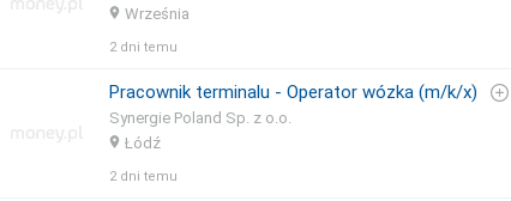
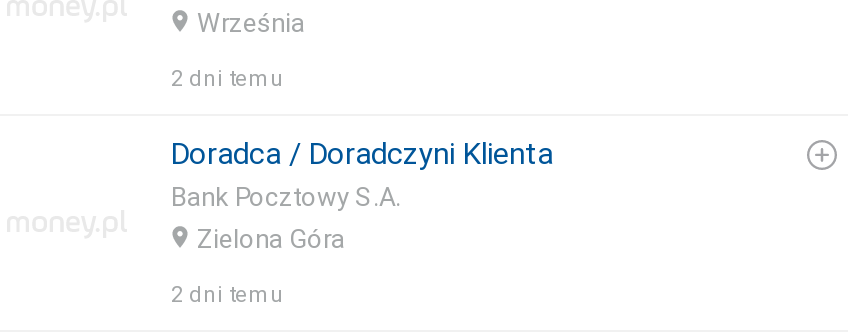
[109,81,477,152] Pracownik terminalu - Operator wózka (m/k/x) | Synergie Poland Sp. z o.o. | Łódź -> [171,136,553,254] Doradca / Doradczyni Klienta | Bank Pocztowy S.A. | Zielona Góra

